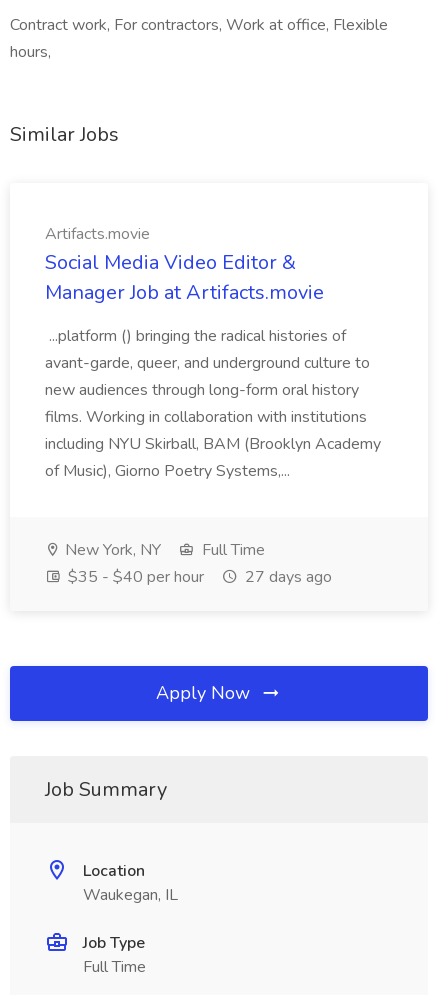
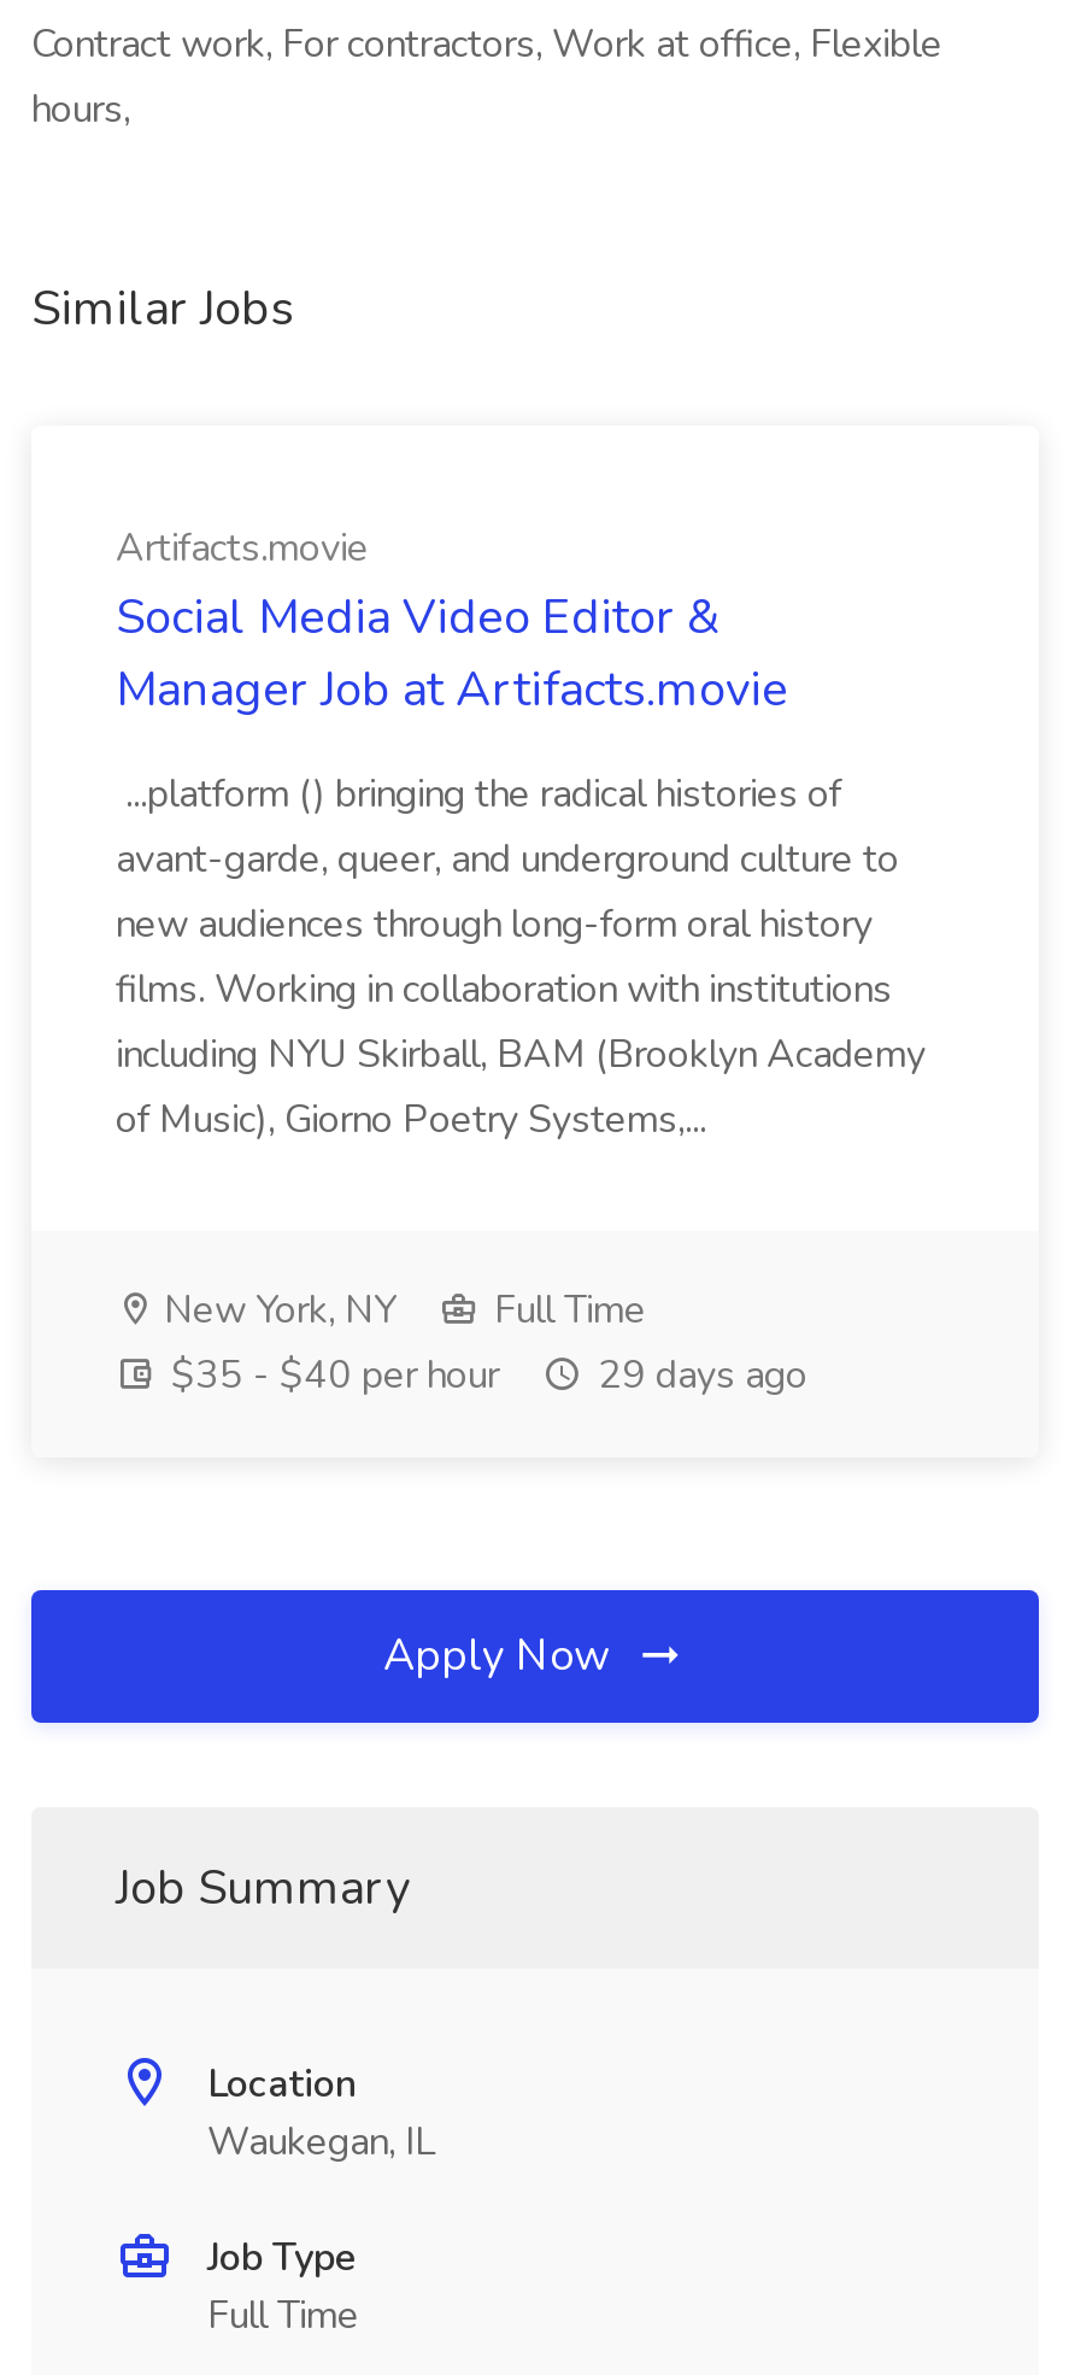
[64,566,332,588] $35 - $40 per hour 27 days ago -> [161,1349,807,1402] $35 - $40 per hour 29 days ago

